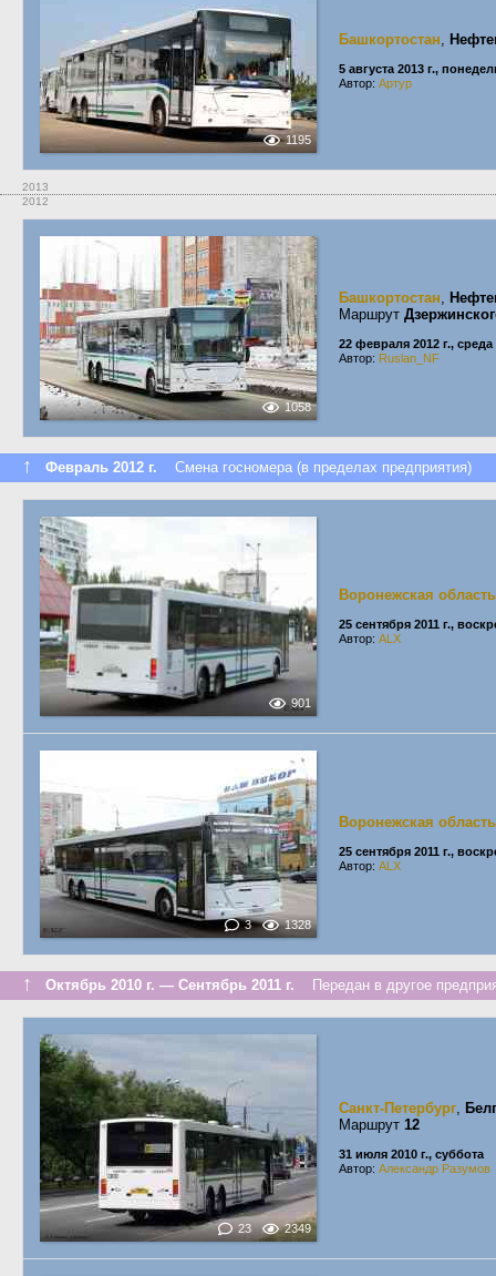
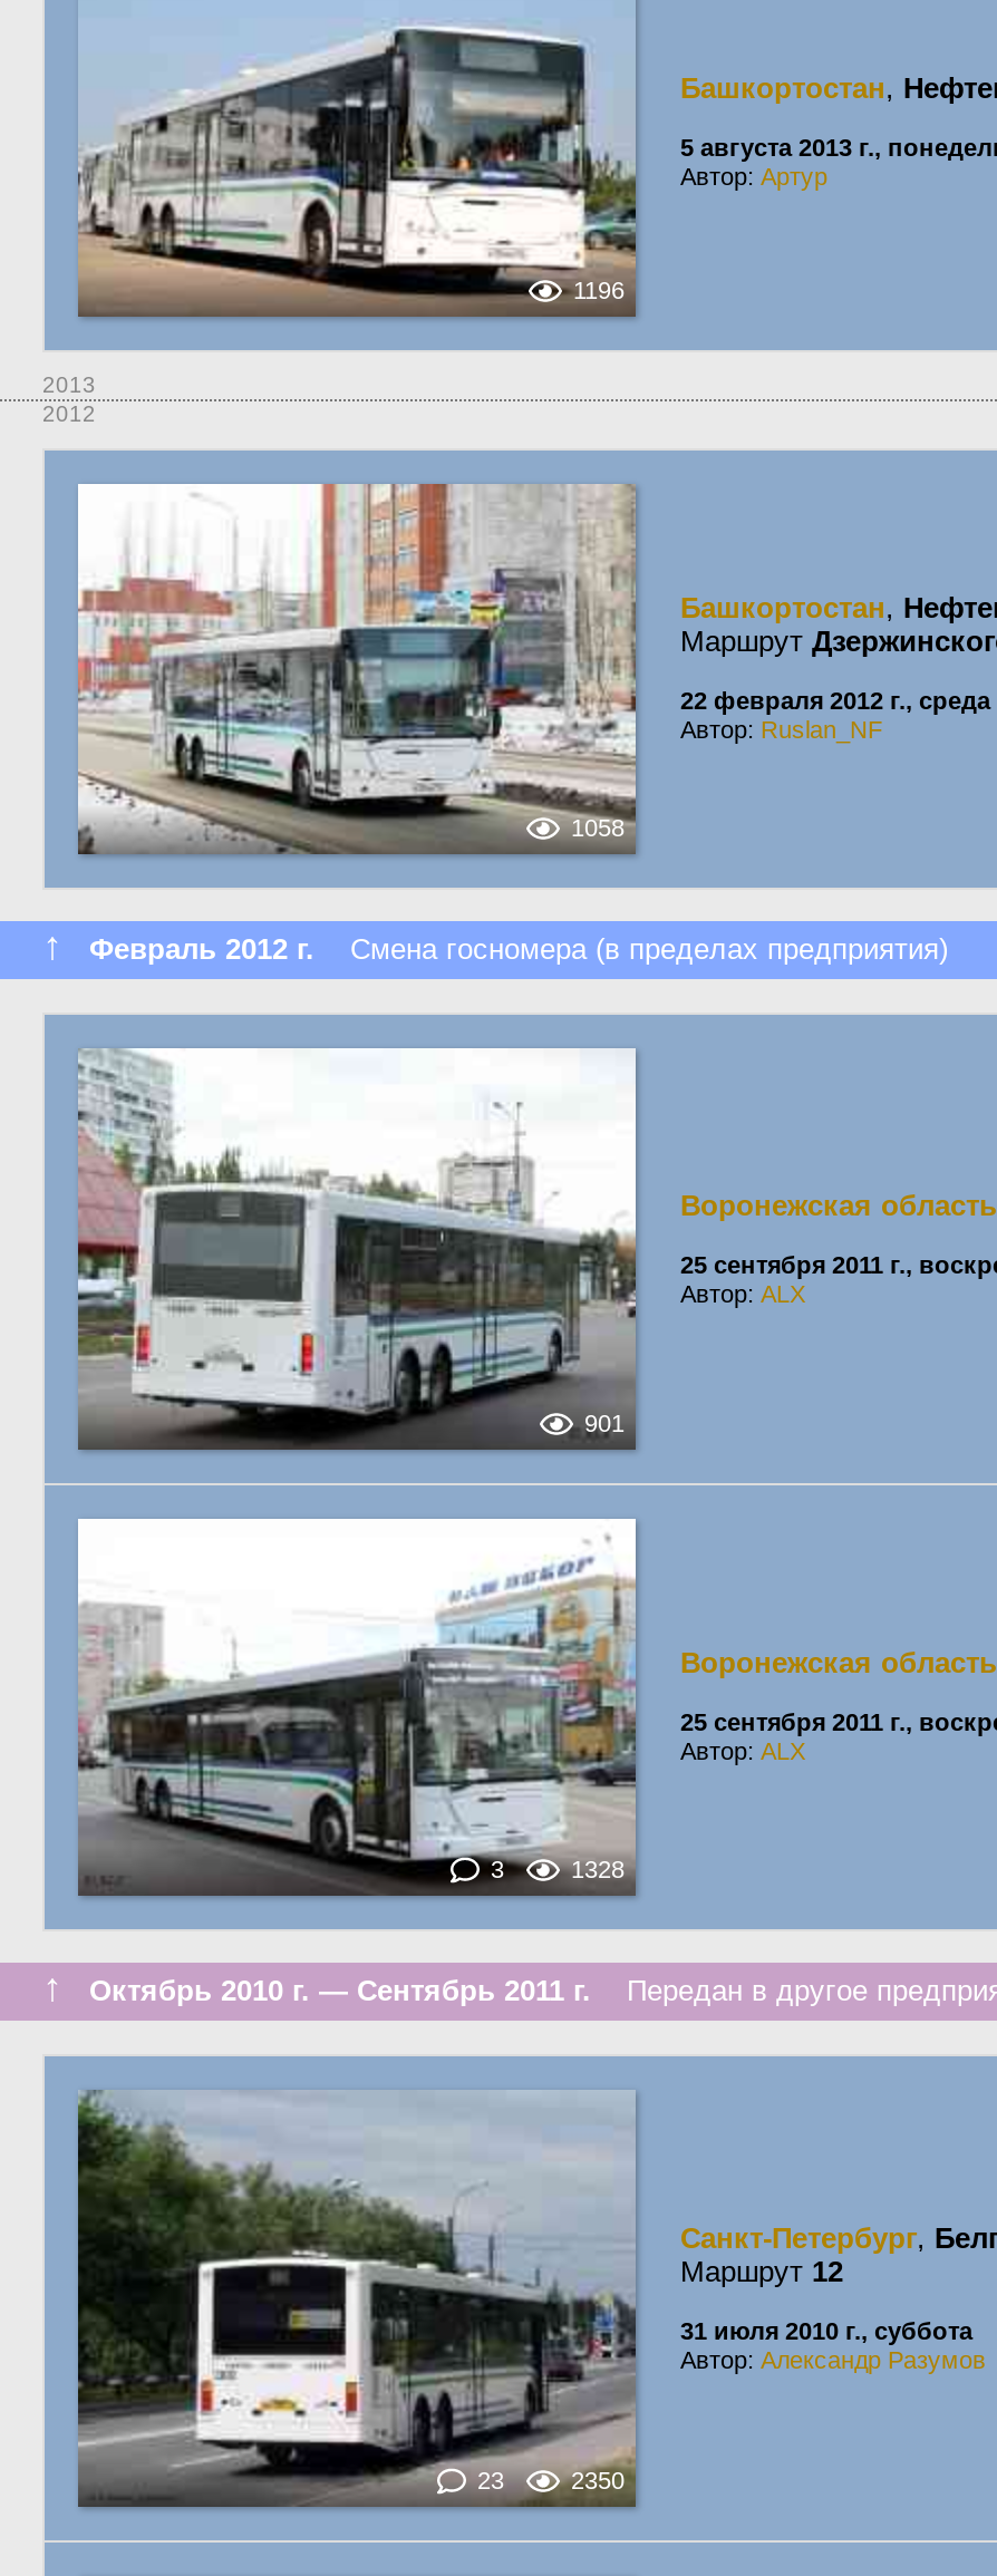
[286,133,311,146] 1195 -> [573,277,625,303] 1196
[285,1222,311,1235] 2349 -> [571,2467,625,2493] 2350

